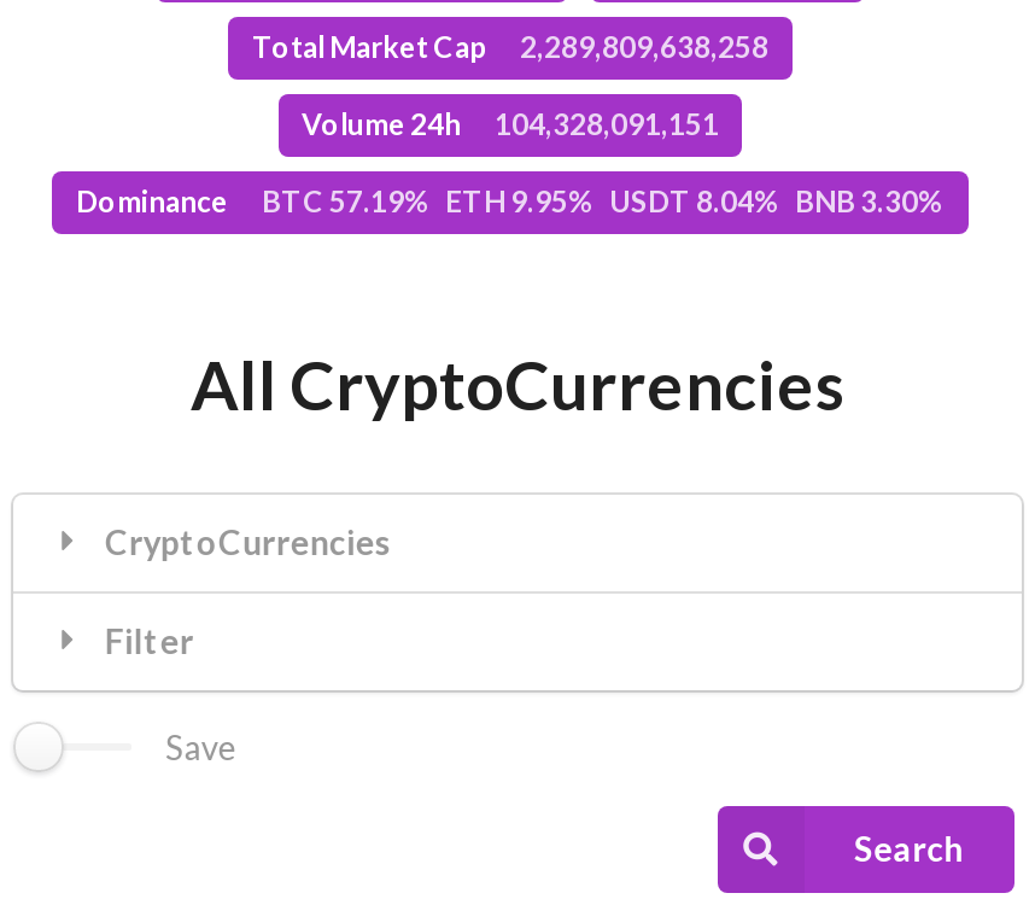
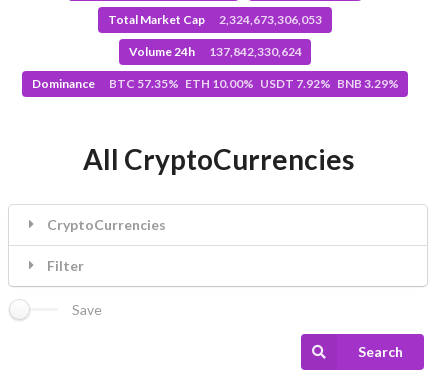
[252,29,768,65] Total Market Cap 2,289,809,638,258 -> [108,12,322,27] Total Market Cap 2,324,673,306,053
[302,106,719,142] Volume 24h 104,328,091,151 -> [128,44,301,59] Volume 24h 137,842,330,624
[262,183,945,219] BTC 57.19% ETH 9.95% USDT 8.04% BNB 3.30% -> [108,76,398,91] BTC 57.35% ETH 10.00% USDT 7.92% BNB 3.29%

